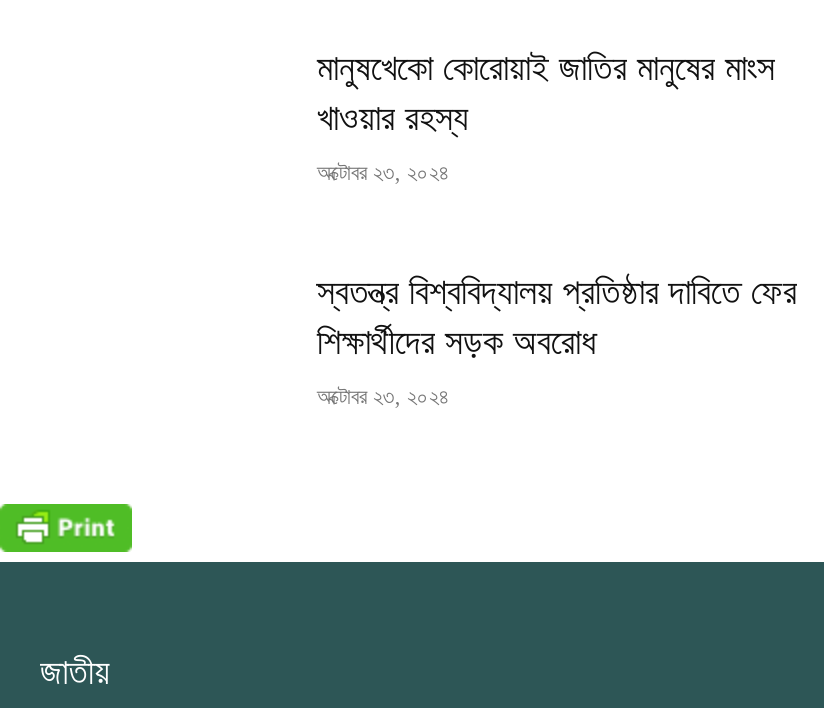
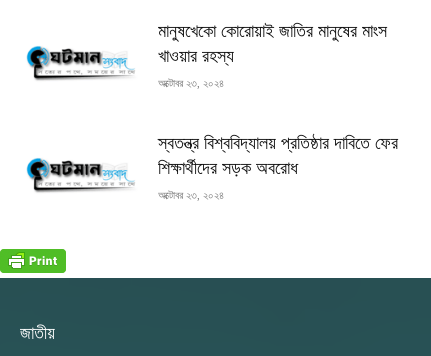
none -> [26,45,135,81] [image]
none -> [26,157,135,193] [image]

